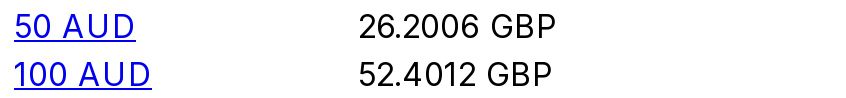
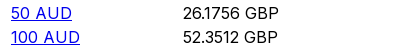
[358,6,558,46] 26.2006 GBP -> [183,3,279,23] 26.1756 GBP
[358,54,554,94] 52.4012 GBP -> [183,27,278,47] 52.3512 GBP

